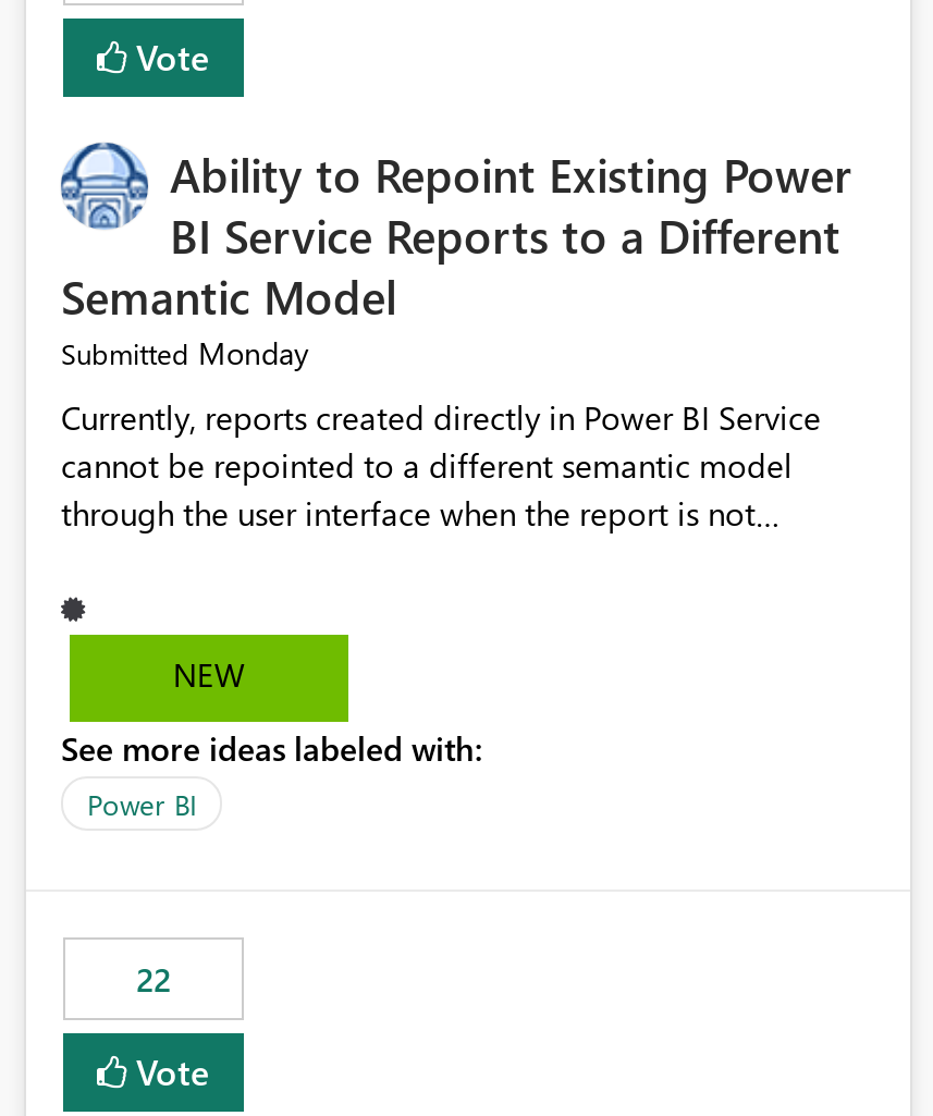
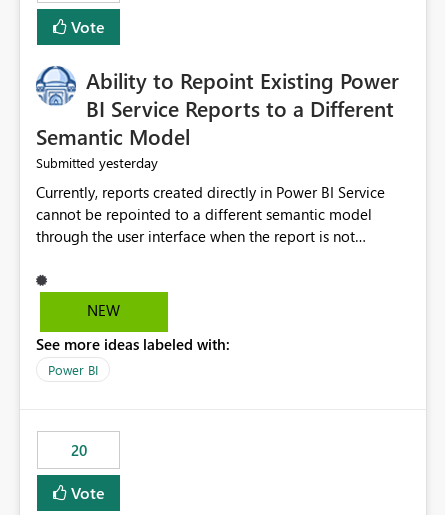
[61,333,309,374] Submitted Monday -> [36,153,158,172] Submitted yesterday
[136,958,171,1001] 22 -> [70,440,86,460] 20

